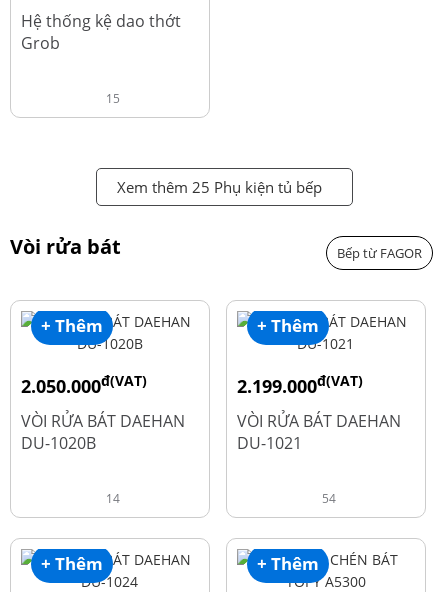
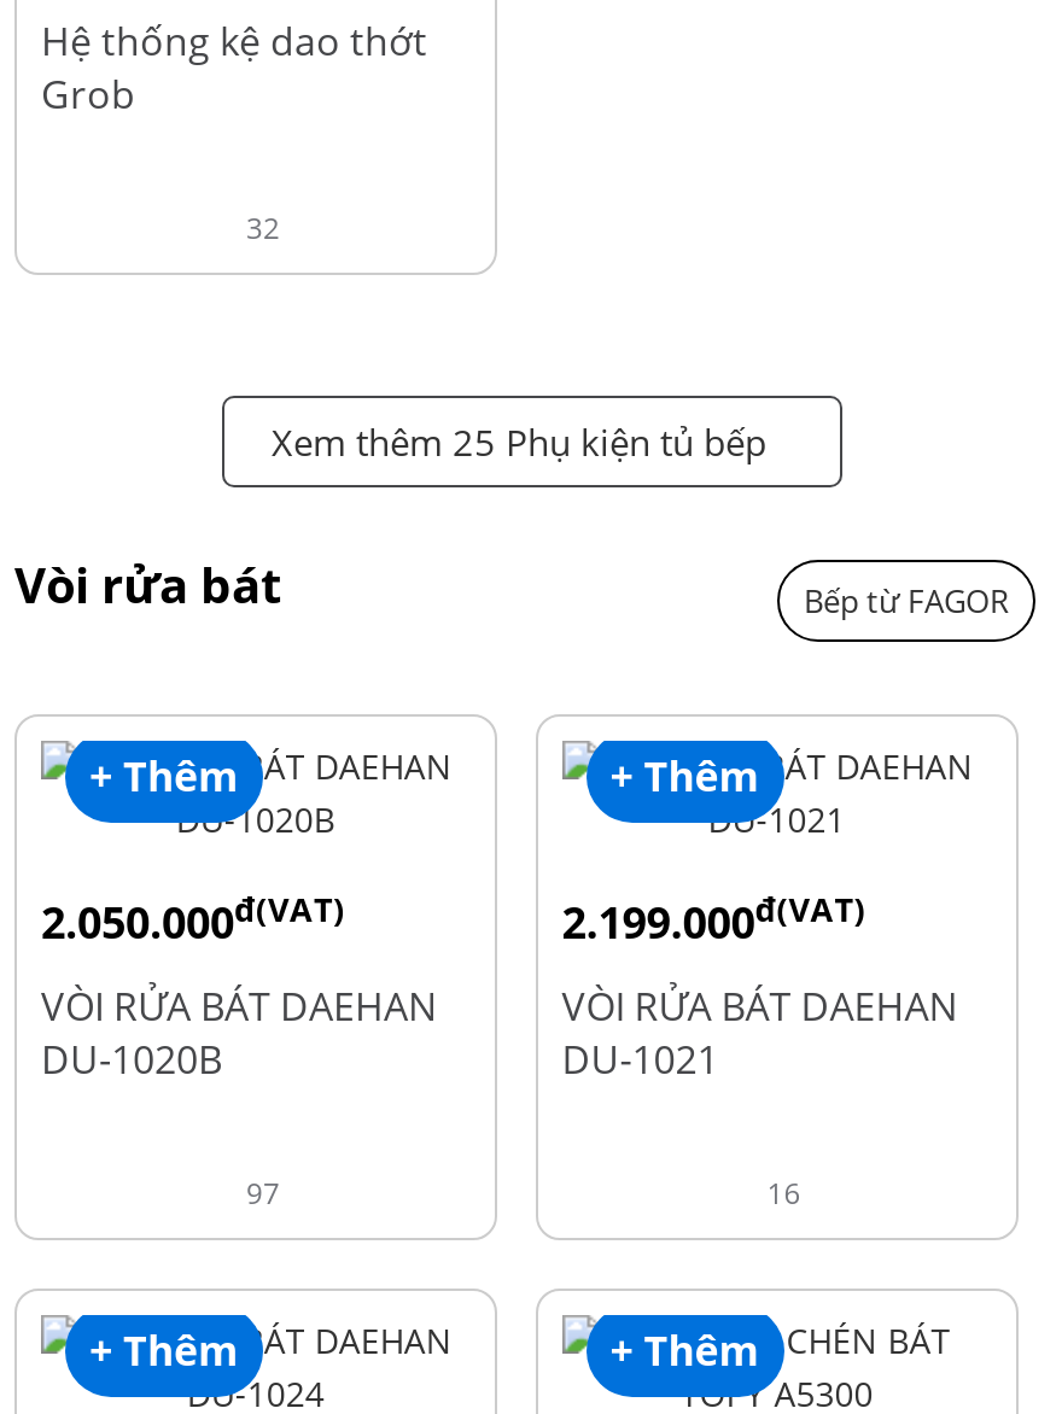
[106,90,120,107] 15 -> [246,207,280,248] 32
[106,490,120,507] 14 -> [246,1172,280,1213] 97
[322,490,336,507] 54 -> [767,1172,801,1213] 16

